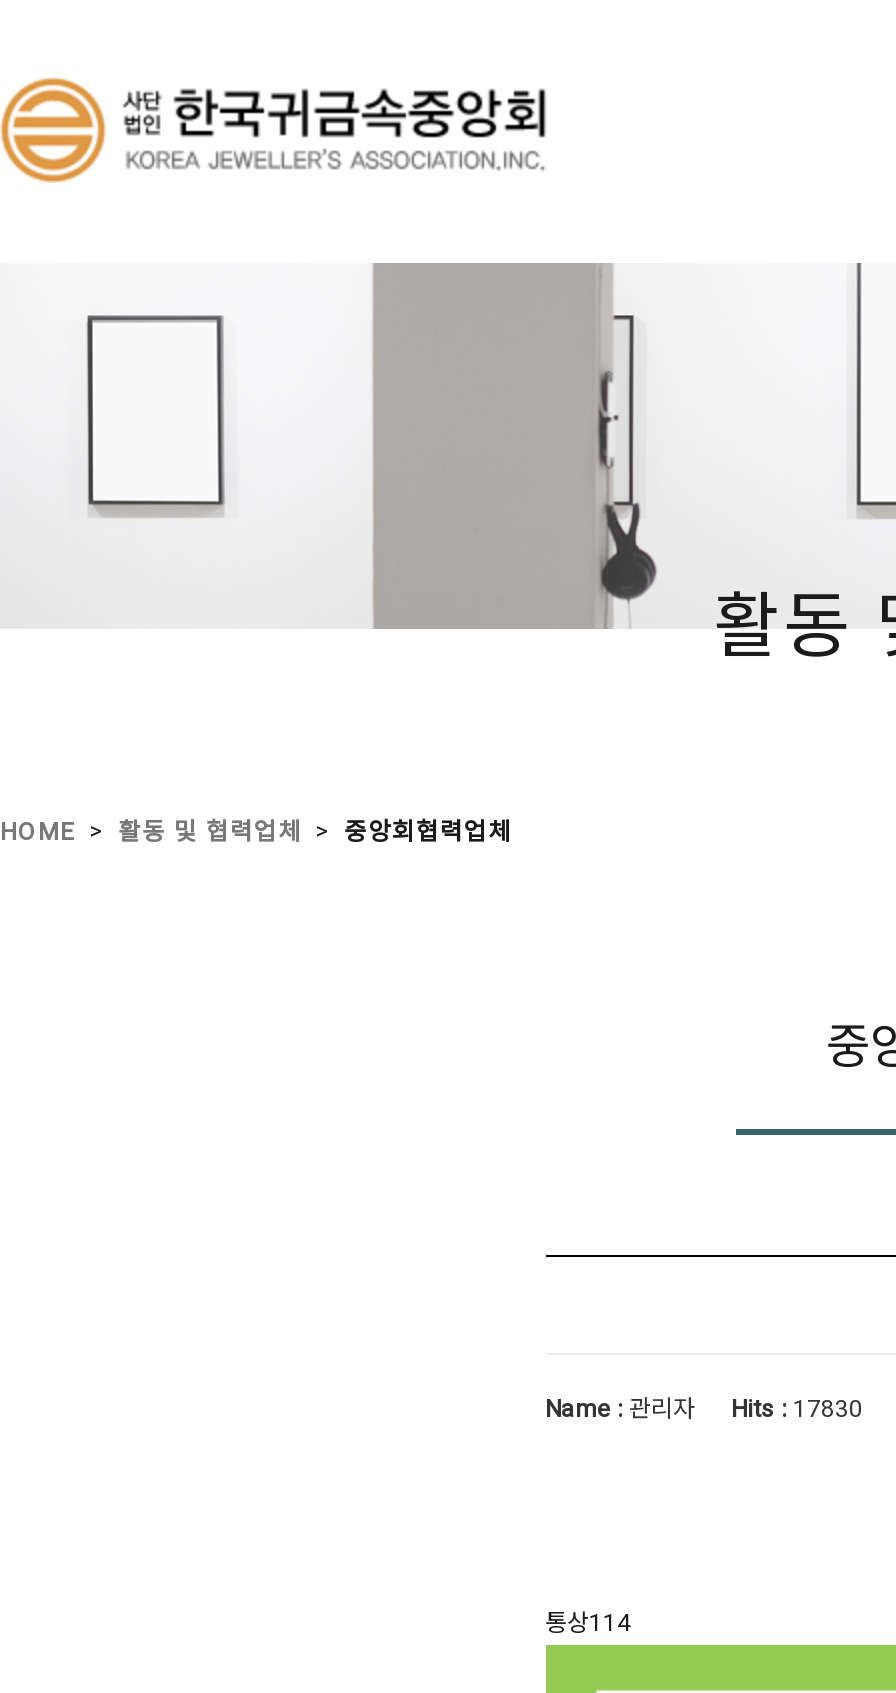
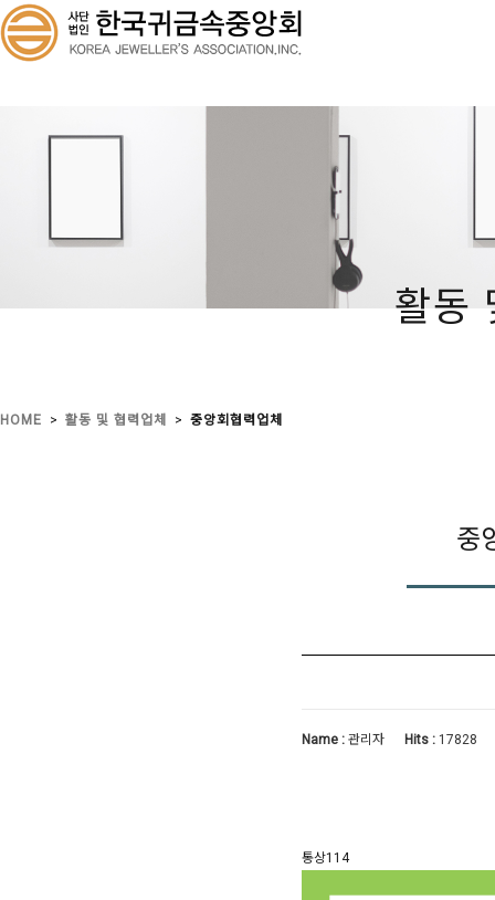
[545,1390,863,1426] Name : 관리자 Hits : 17830 -> [301,729,477,749] Name : 관리자 Hits : 17828

